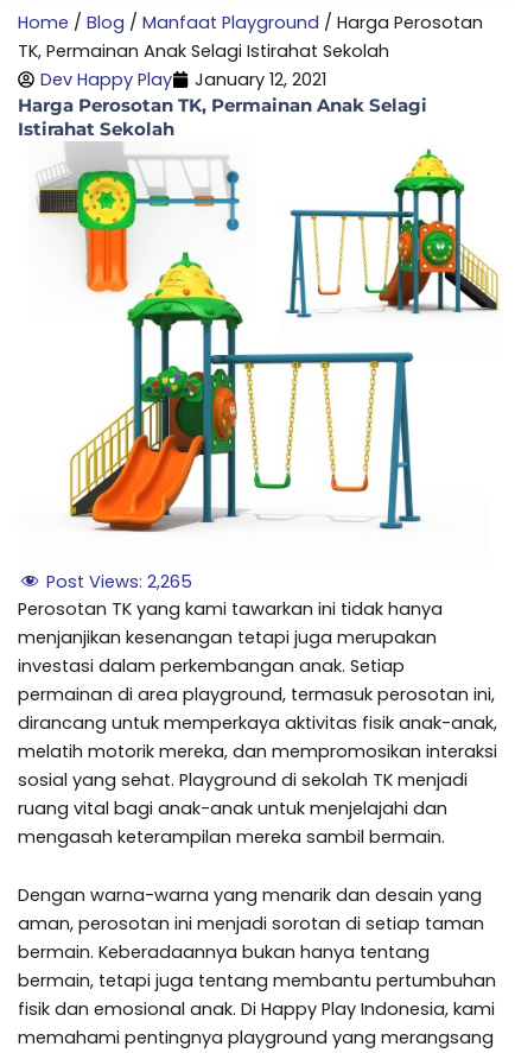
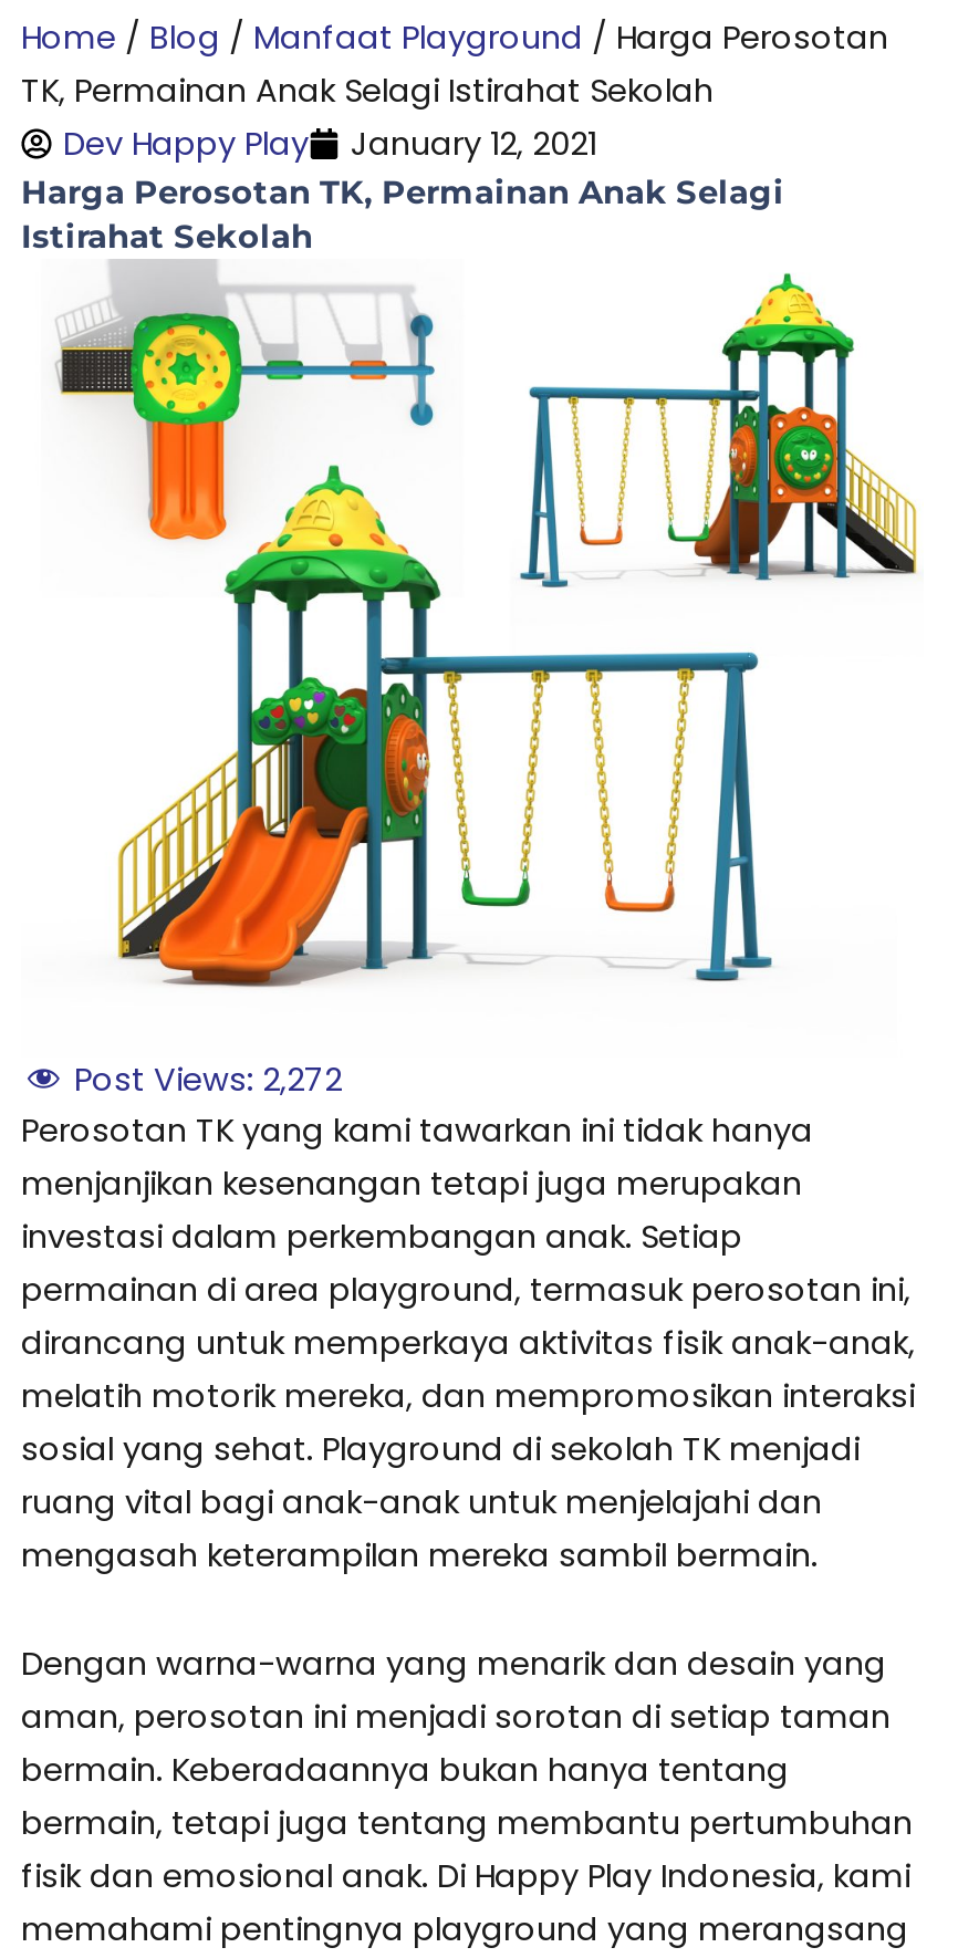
[46,570,192,593] Post Views: 2,265 -> [74,1057,342,1101] Post Views: 2,272

